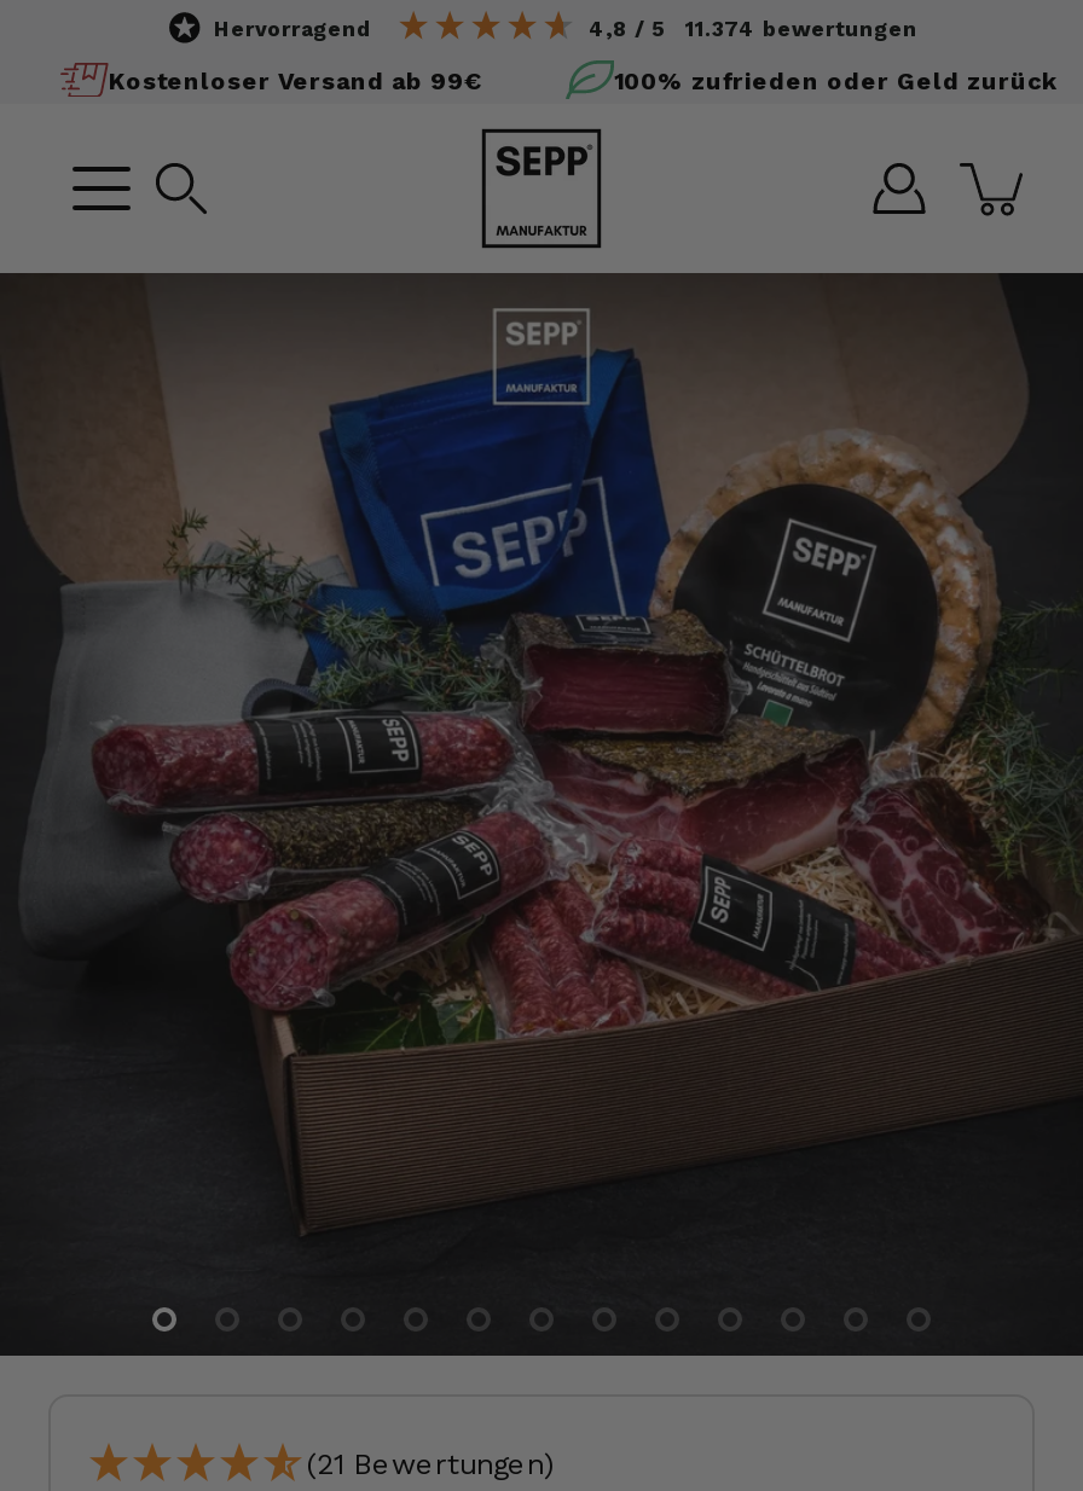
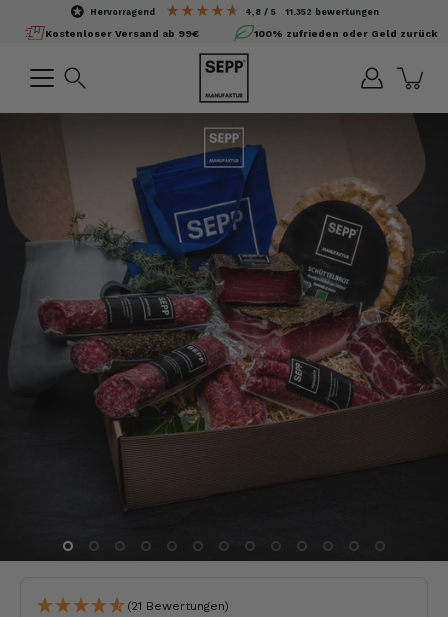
[589,16,917,40] 4,8 / 5 11.374 bewertungen -> [244,6,378,16] 4,8 / 5 11.352 bewertungen

